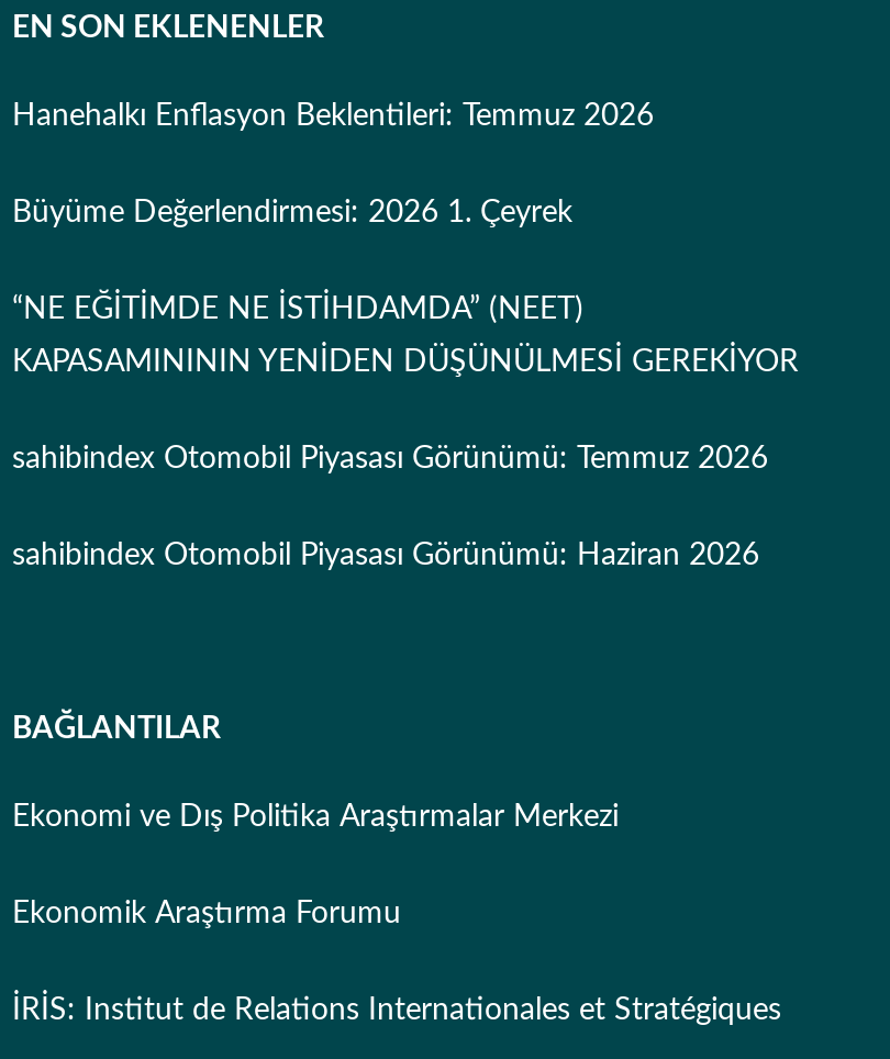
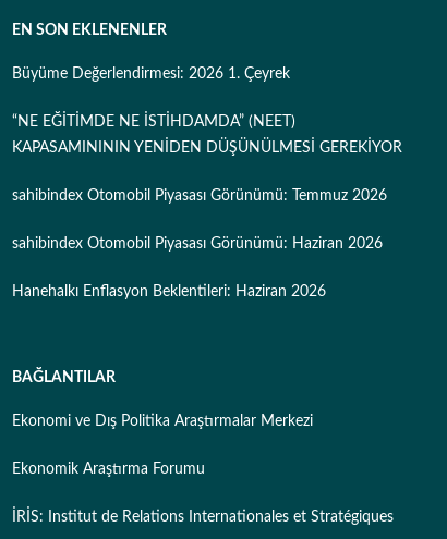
[12,102,654,133] Hanehalkı Enflasyon Beklentileri: Temmuz 2026 -> none
moved [12,199,799,572] -> [12,67,402,252]: Büyüme Değerlendirmesi: 2026 1. Çeyrek | “NE EĞİTİMDE NE İSTİHDAMDA” (NEET) | KAPASAMINININ YENİDEN DÜŞÜNÜLMESİ GEREKİYOR | sahibindex Otomobil Piyasası Görünümü: Temmuz 2026 | sahibindex Otomobil Piyasası Görünümü: Haziran 2026
none -> [12,285,326,300] Hanehalkı Enflasyon Beklentileri: Haziran 2026

